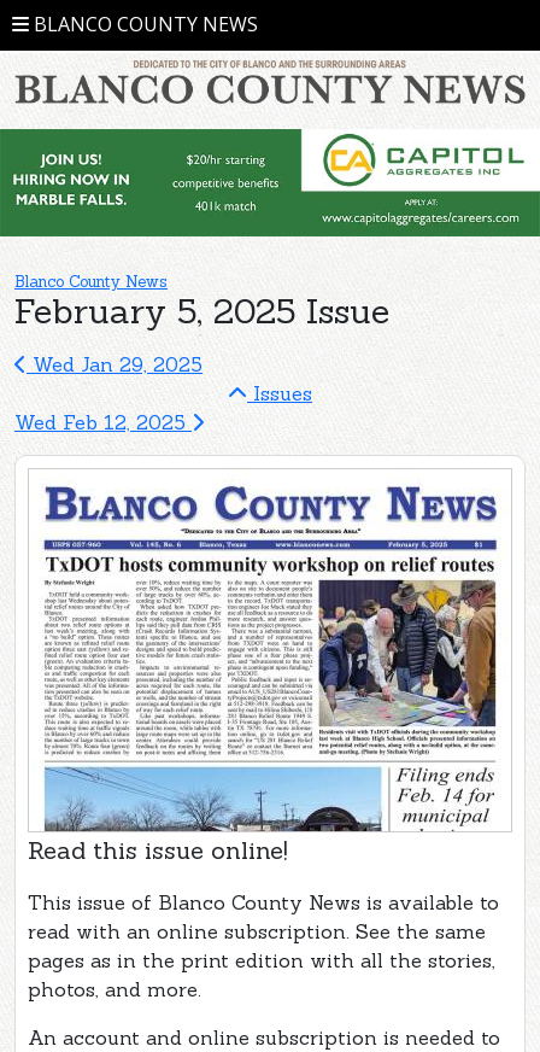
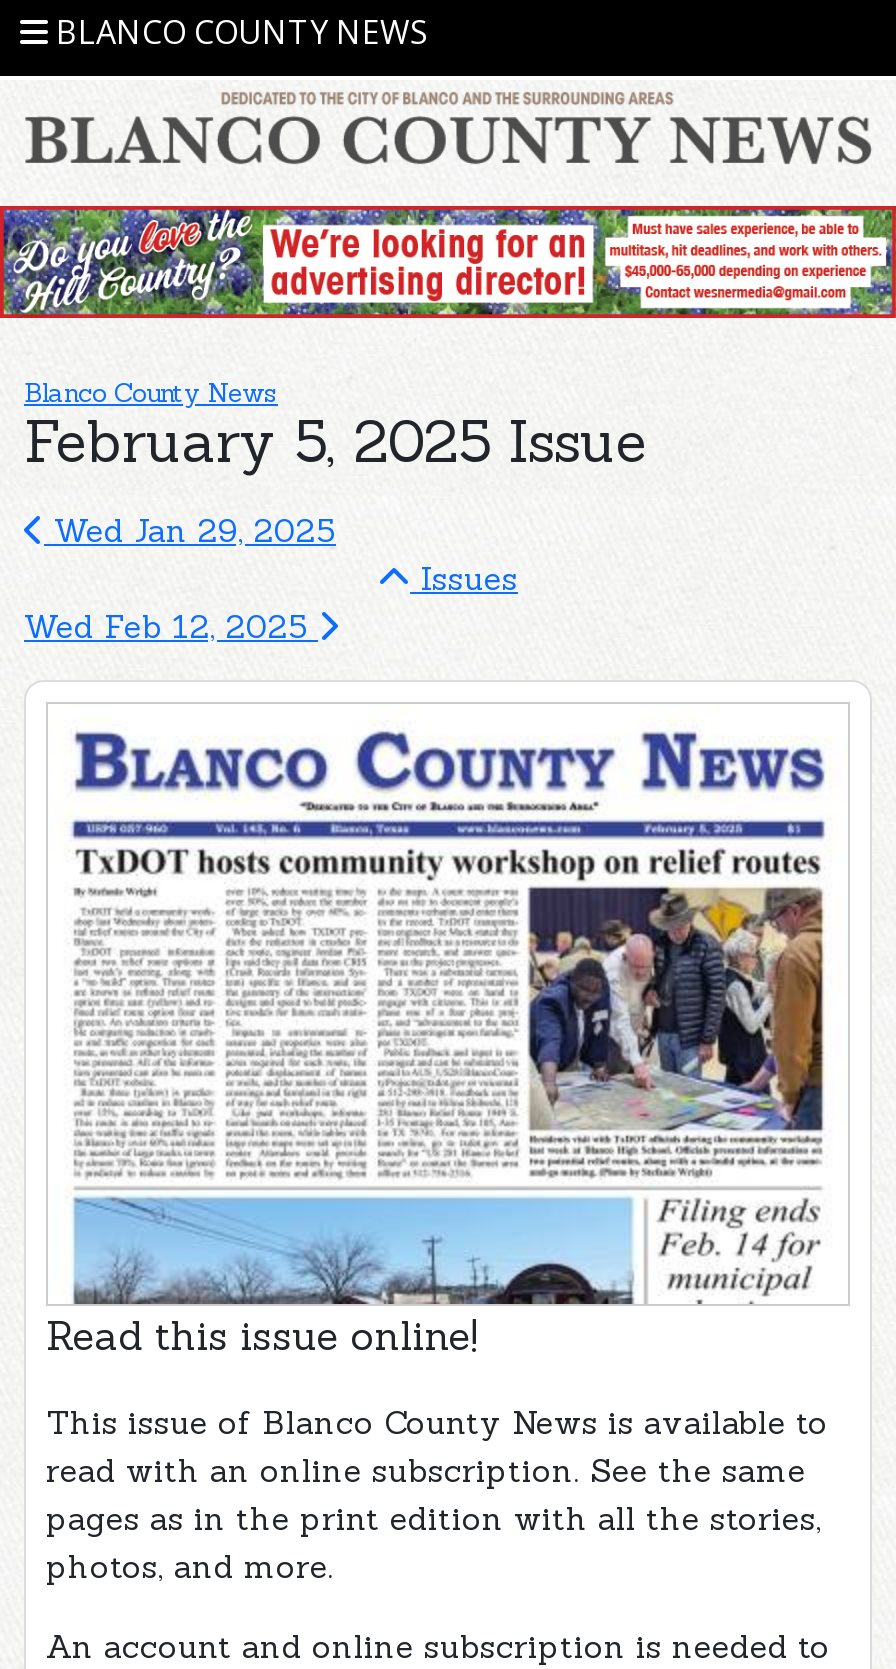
[4,128,536,238] [image] -> [6,204,890,320] [image]

